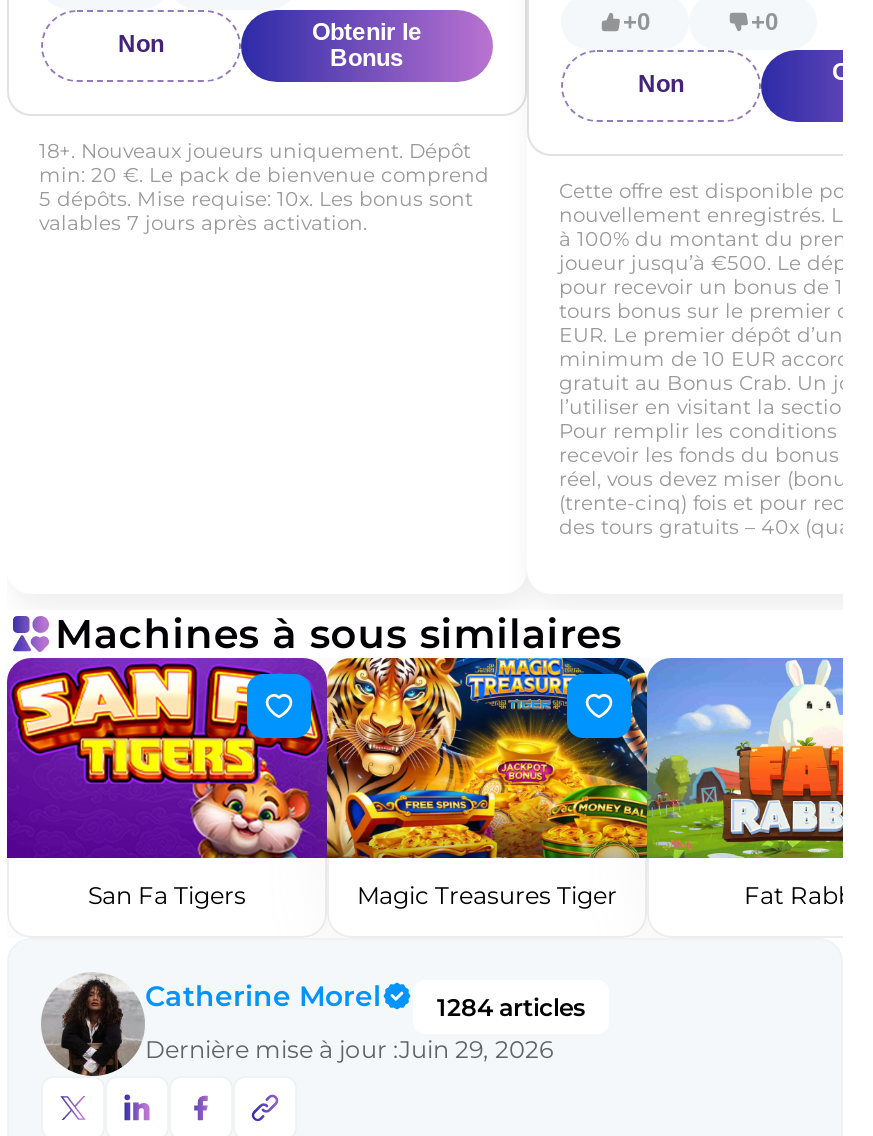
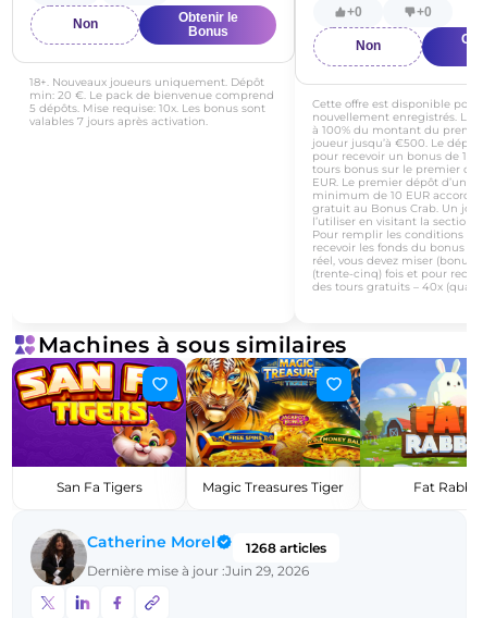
[145,979,585,1023] Catherine Morel 1284 articles -> [87,532,326,556] Catherine Morel 1268 articles

